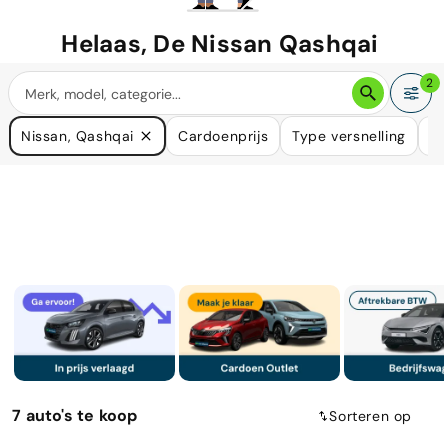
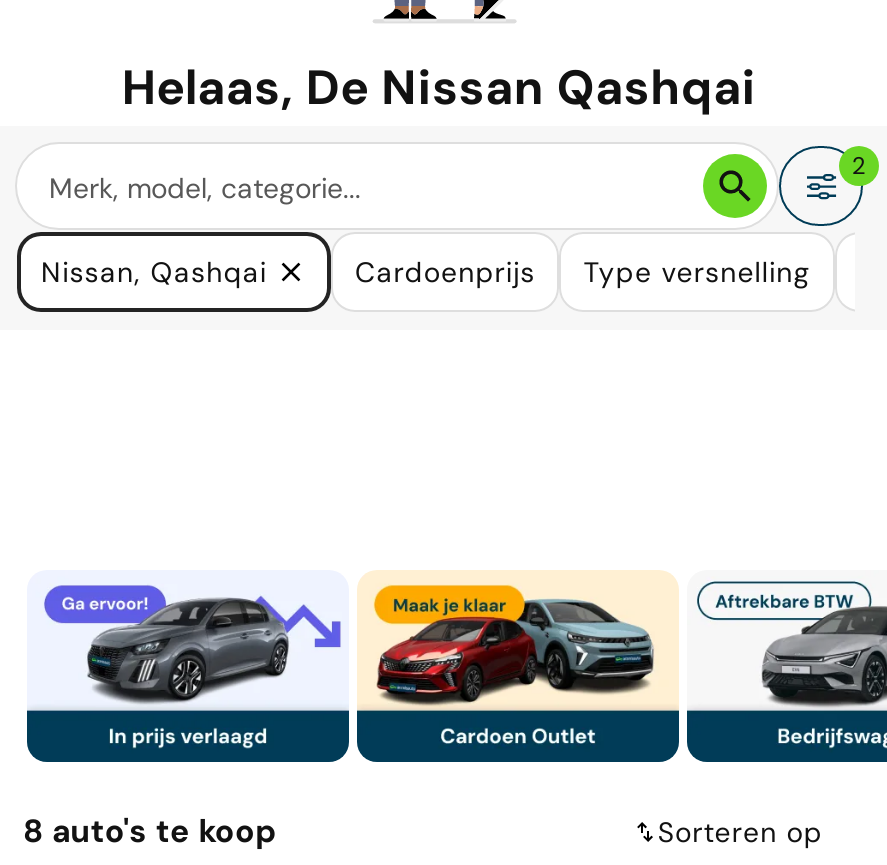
[12,404,137,425] 7 auto's te koop -> [23,809,275,851] 8 auto's te koop

